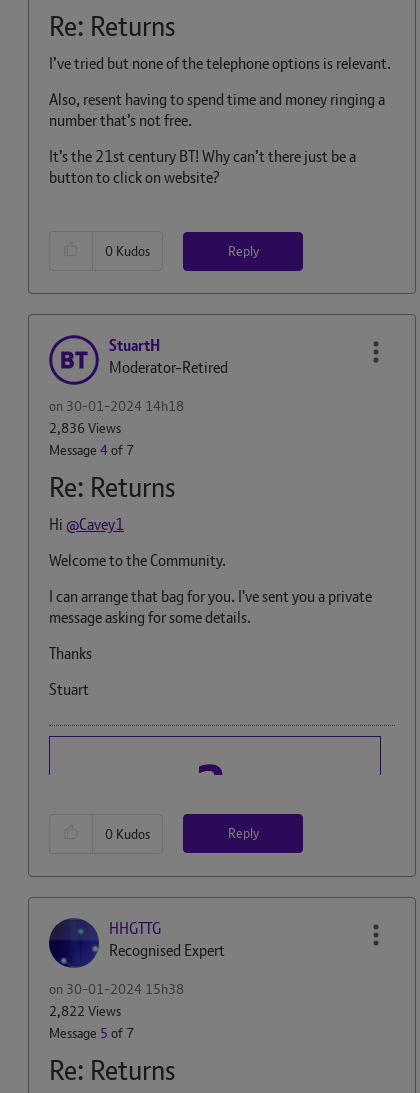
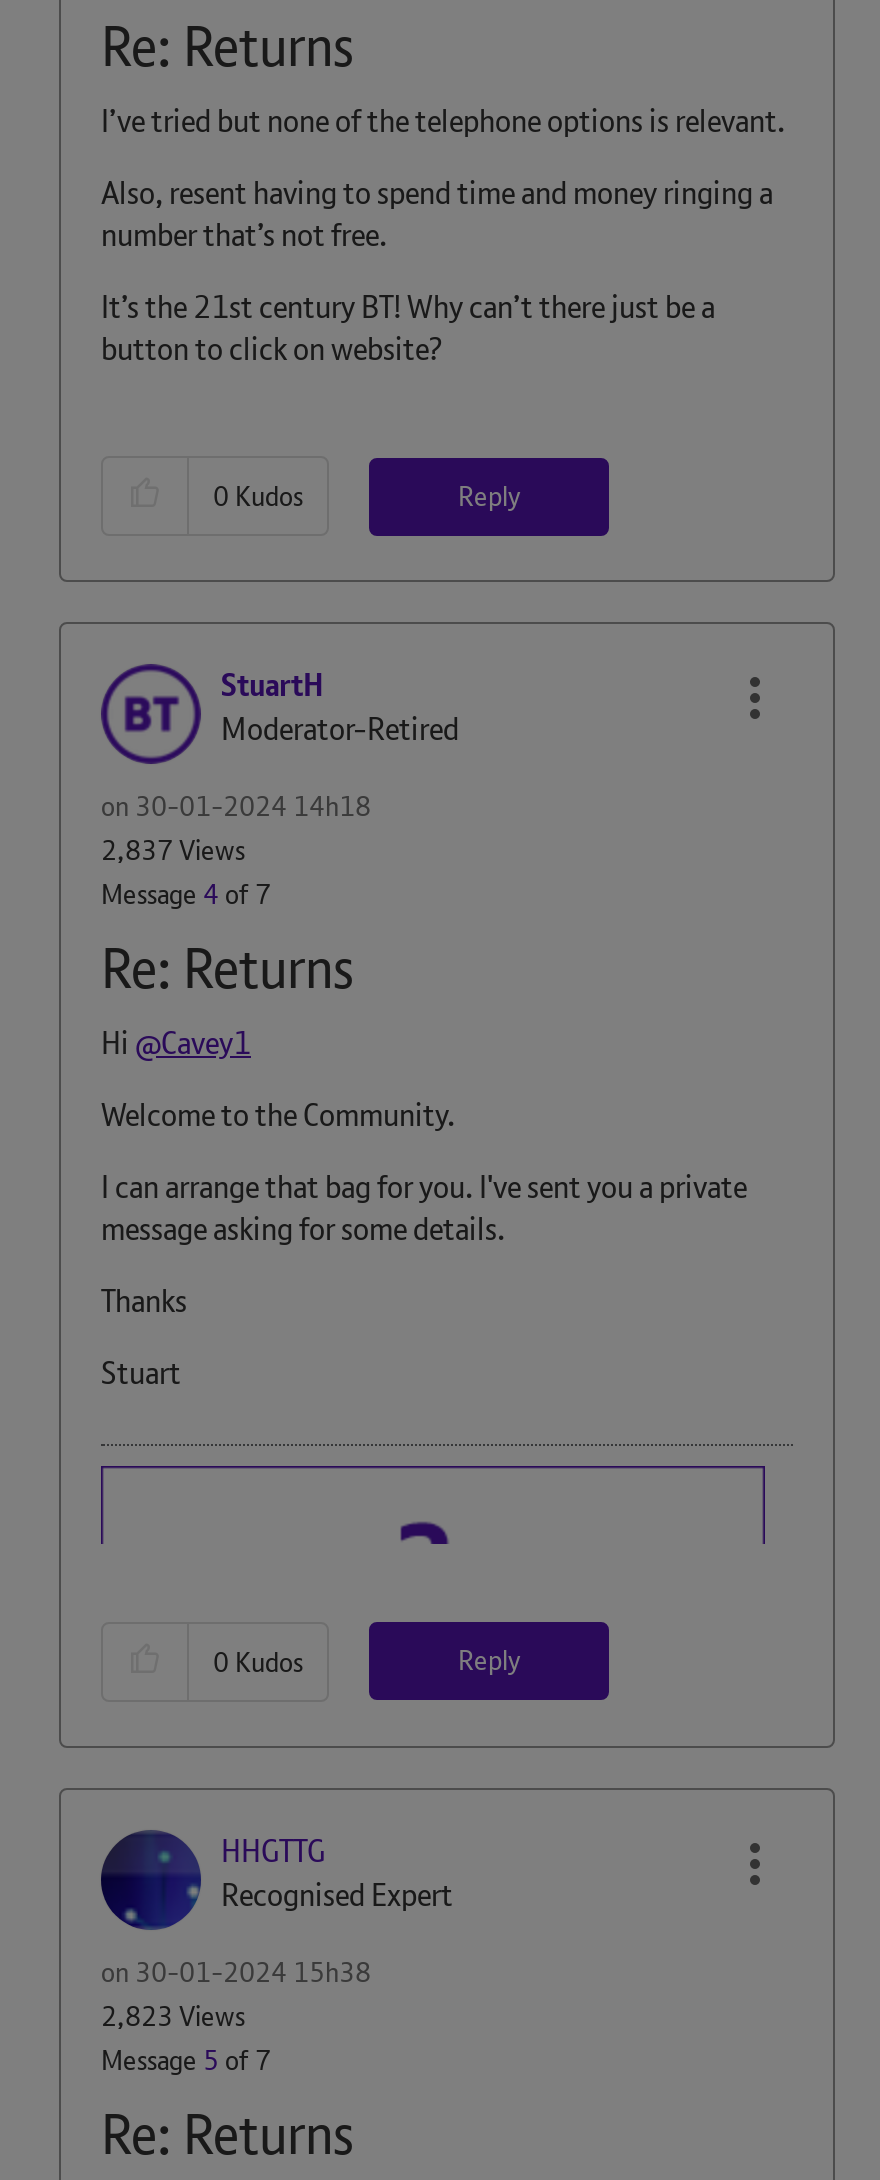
[49,419,121,437] 2,836 Views -> [101,832,245,868] 2,837 Views
[49,1001,121,1019] 2,822 Views -> [101,1997,245,2033] 2,823 Views

